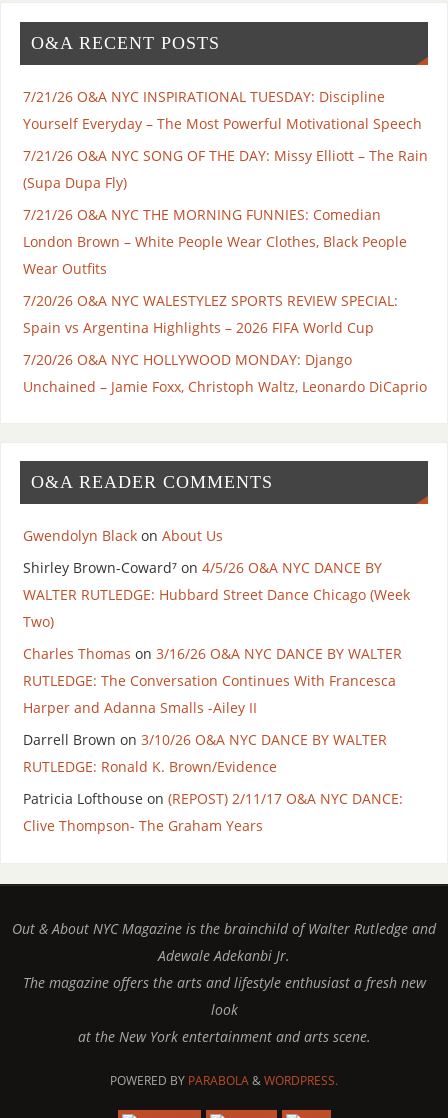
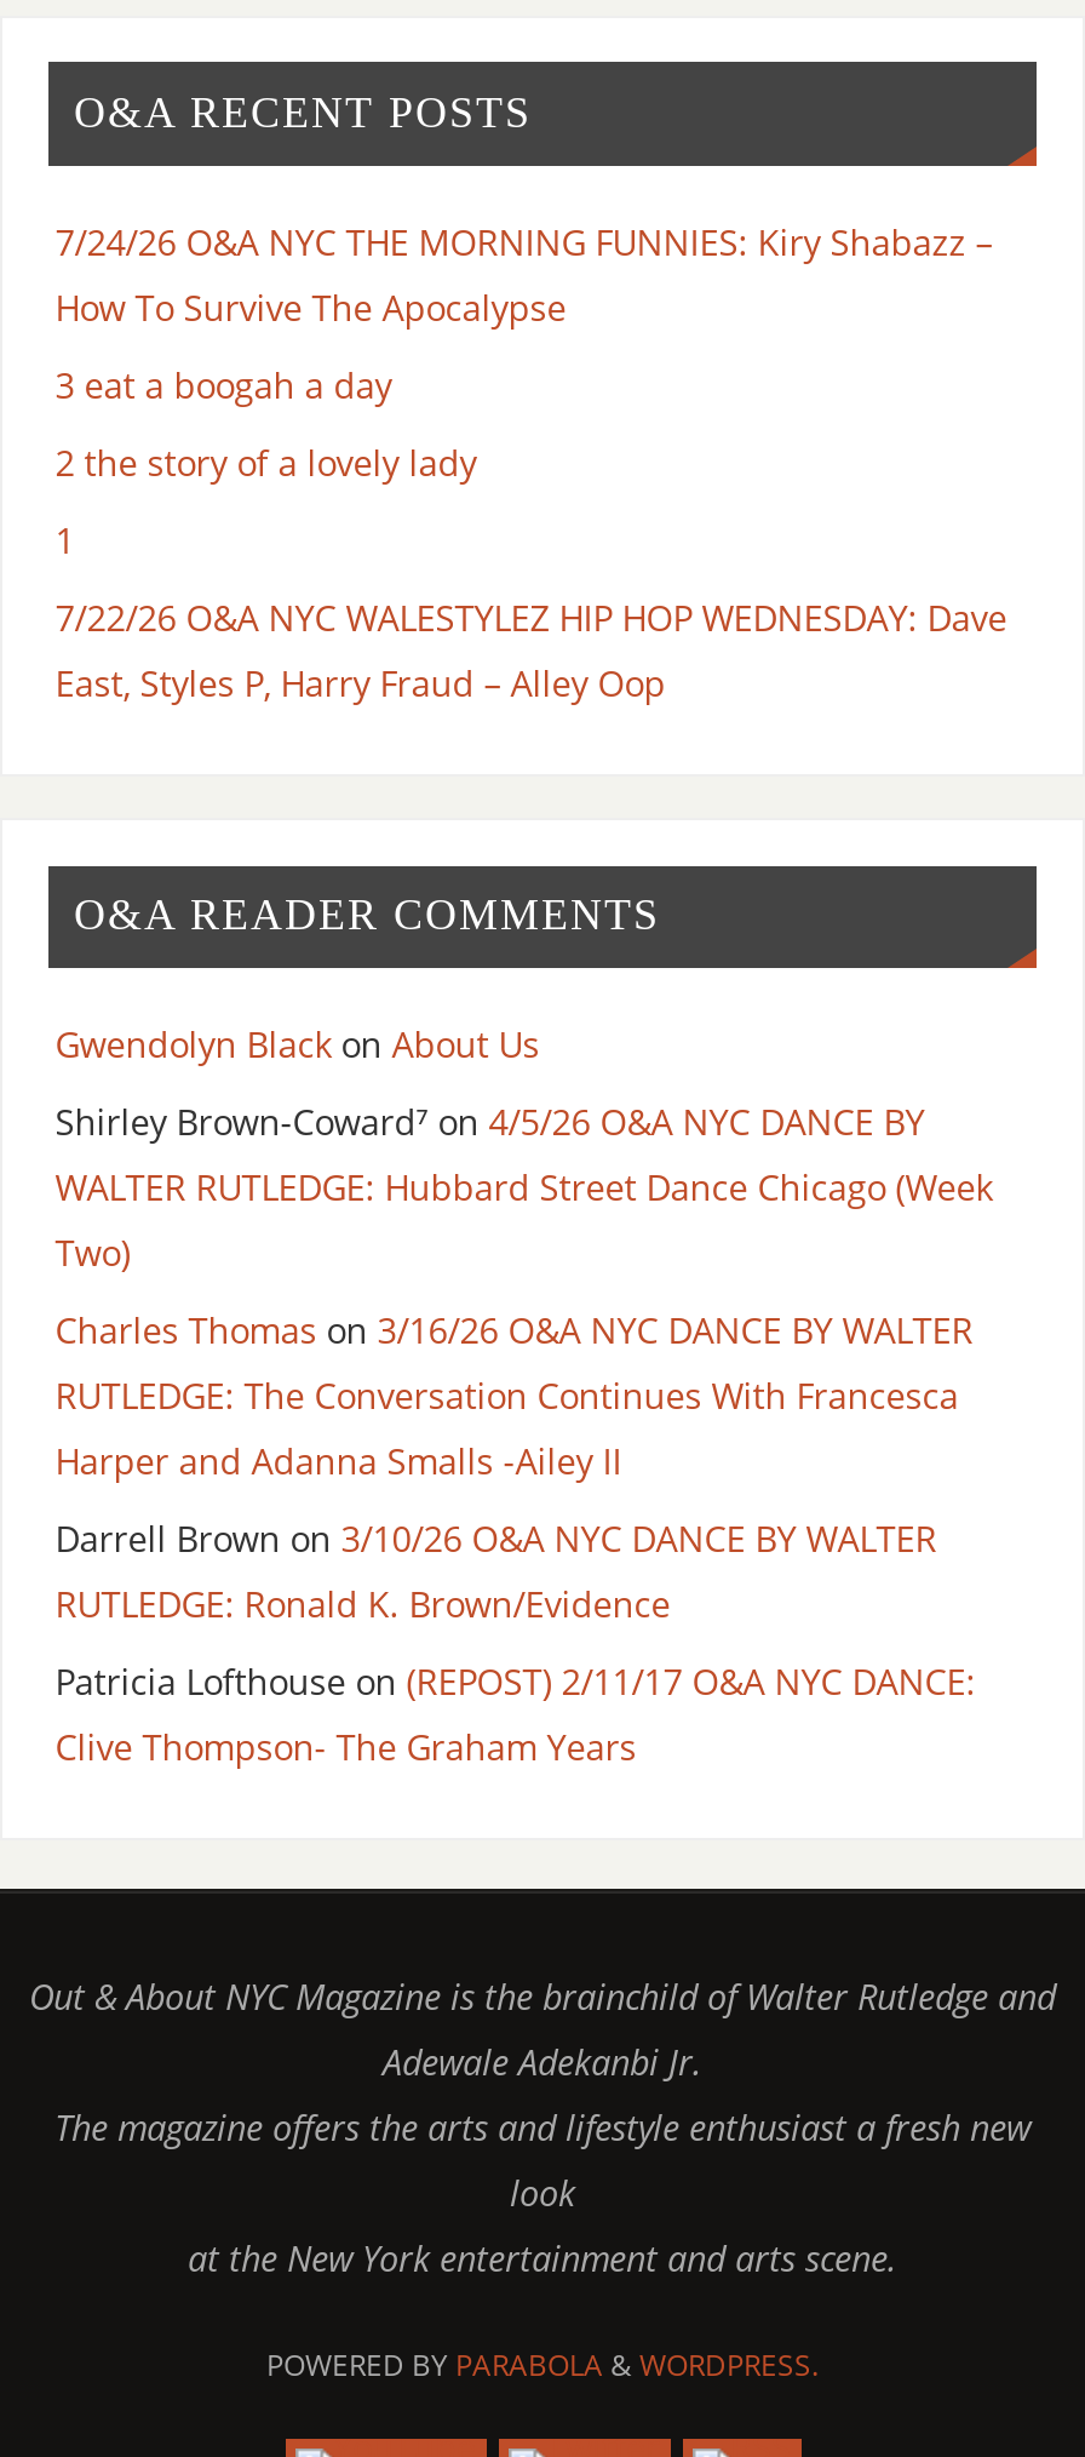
[23,86,422,132] 7/21/26 O&A NYC INSPIRATIONAL TUESDAY: Discipline | Yourself Everyday – The Most Powerful Motivational Speech -> [55,219,992,331] 7/24/26 O&A NYC THE MORNING FUNNIES: Kiry Shabazz – | How To Survive The Apocalypse
[23,145,428,191] 7/21/26 O&A NYC SONG OF THE DAY: Missy Elliott – The Rain | (Supa Dupa Fly) -> [55,362,392,408] 3 eat a boogah a day
[23,204,407,277] 7/21/26 O&A NYC THE MORNING FUNNIES: Comedian | London Brown – White People Wear Clothes, Black People | Wear Outfits -> [55,440,476,486] 2 the story of a lovely lady
[23,290,398,336] 7/20/26 O&A NYC WALESTYLEZ SPORTS REVIEW SPECIAL: | Spain vs Argentina Highlights – 2026 FIFA World Cup -> [55,517,74,563] 1
[23,349,427,395] 7/20/26 O&A NYC HOLLYWOOD MONDAY: Django | Unchained – Jamie Foxx, Christoph Waltz, Leonardo DiCaprio -> [55,595,1007,706] 7/22/26 O&A NYC WALESTYLEZ HIP HOP WEDNESDAY: Dave | East, Styles P, Harry Fraud – Alley Oop

